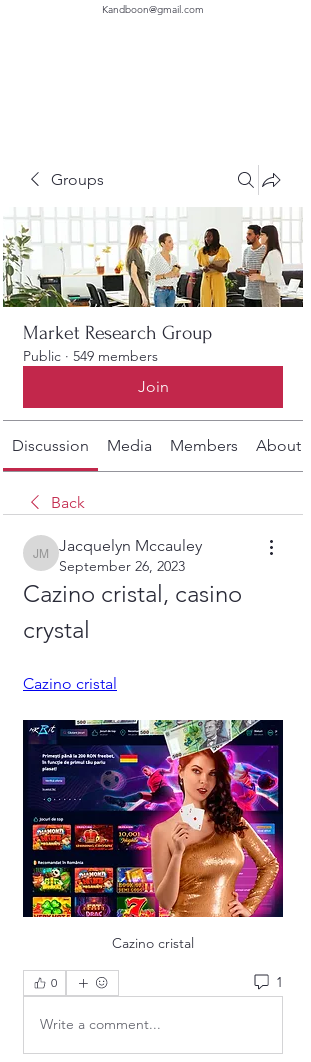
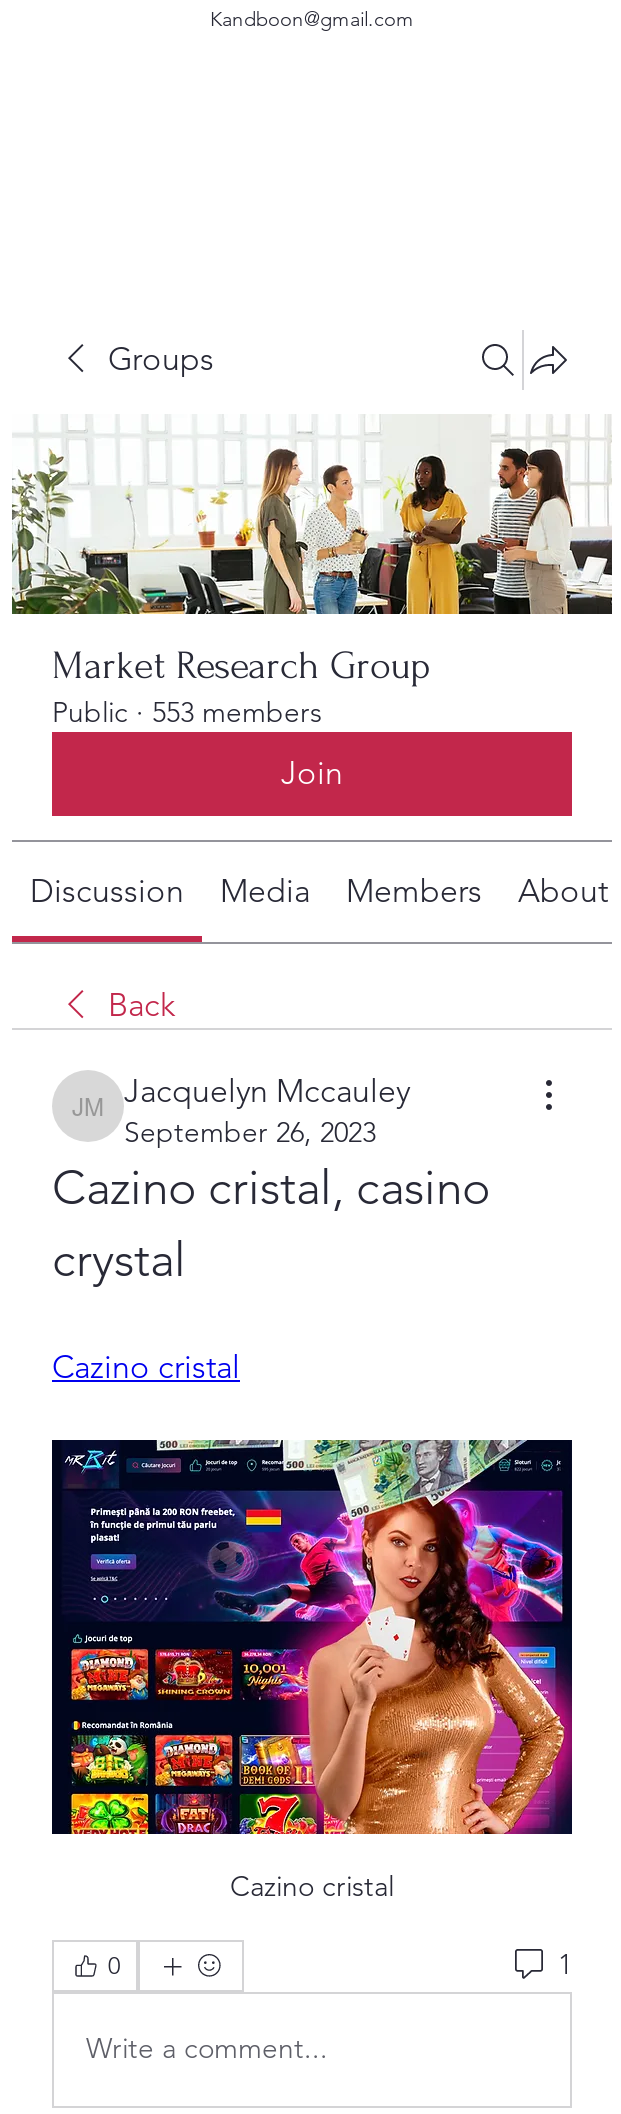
[23,347,158,365] Public · 549 members -> [52,694,322,730] Public · 553 members

